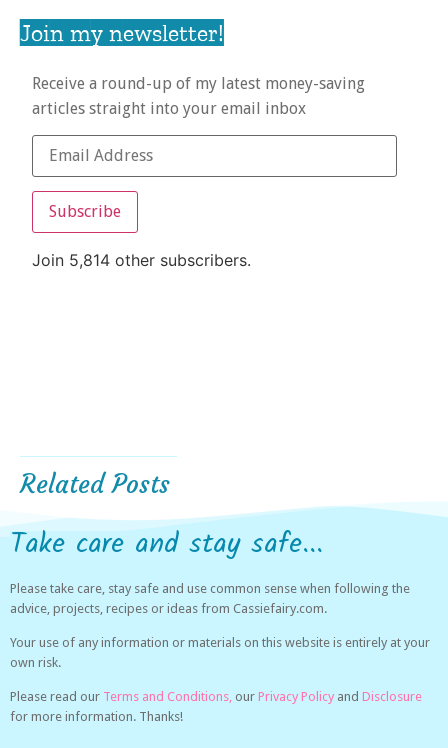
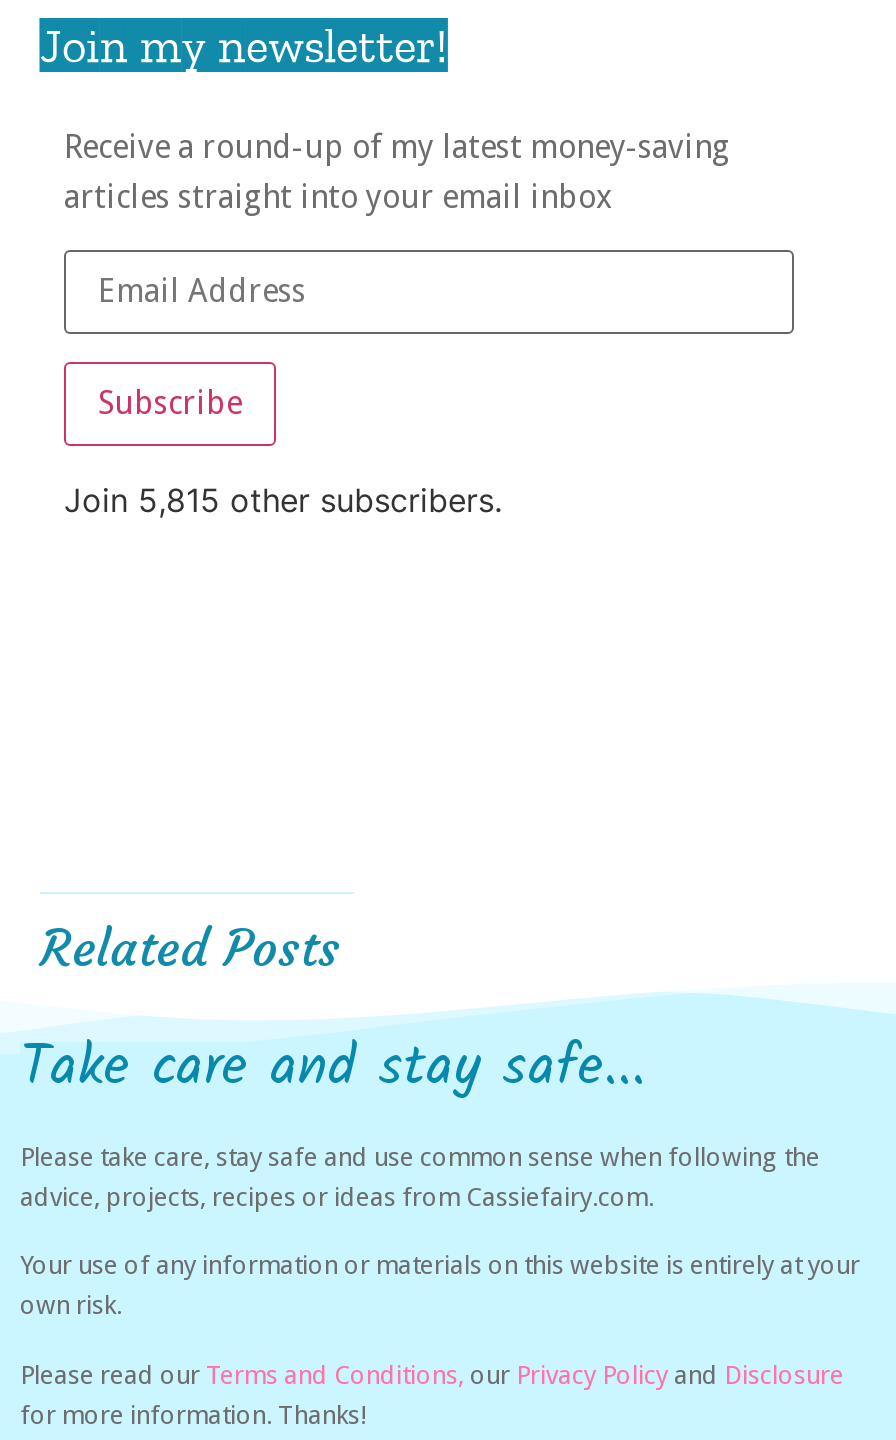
[32,250,251,270] Join 5,814 other subscribers. -> [64,479,502,519] Join 5,815 other subscribers.

